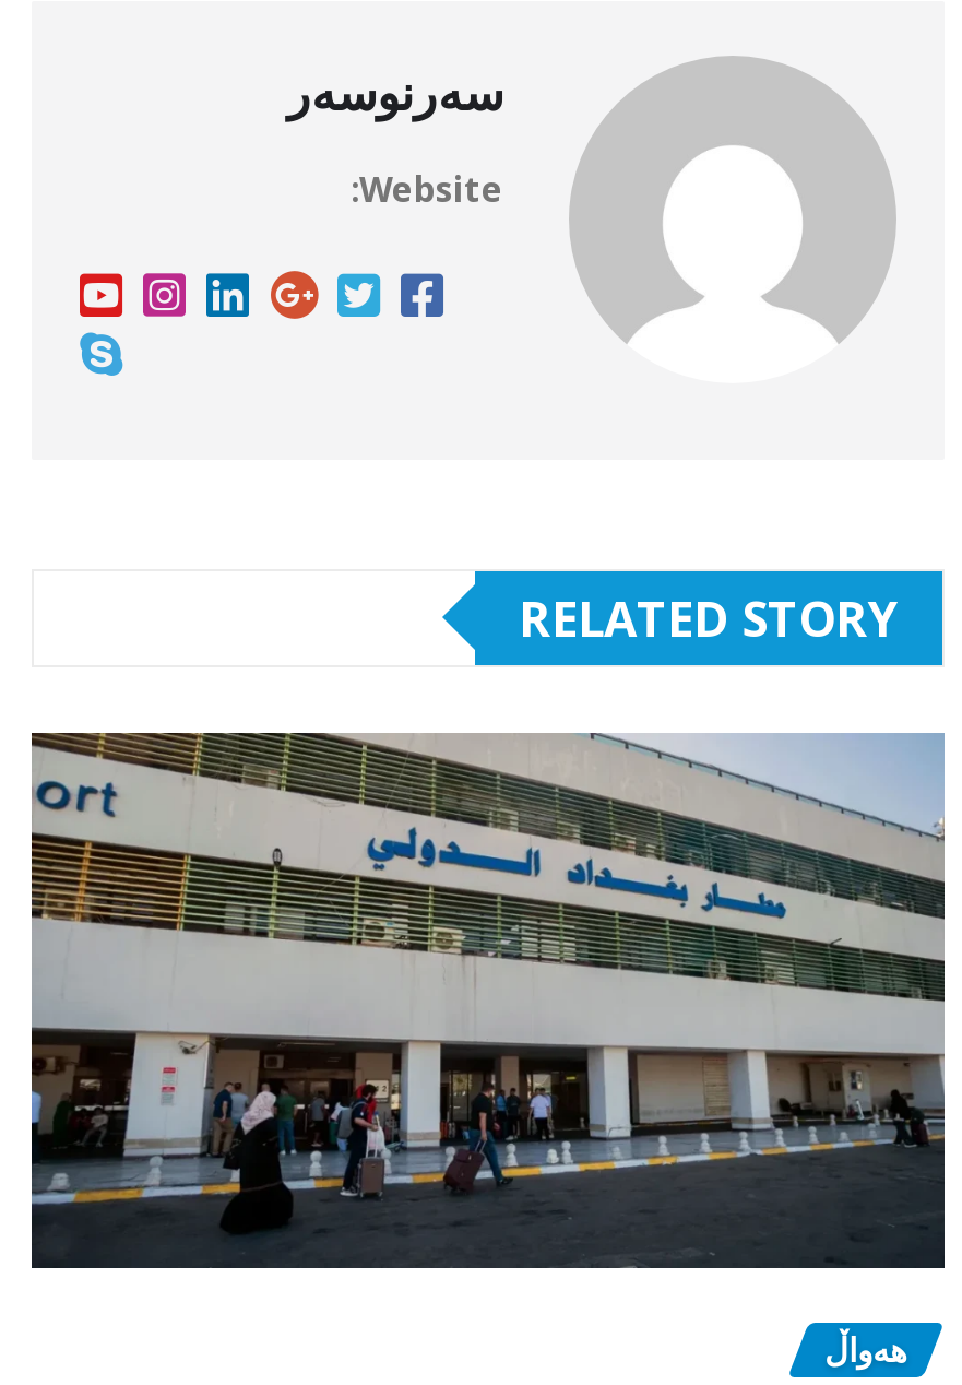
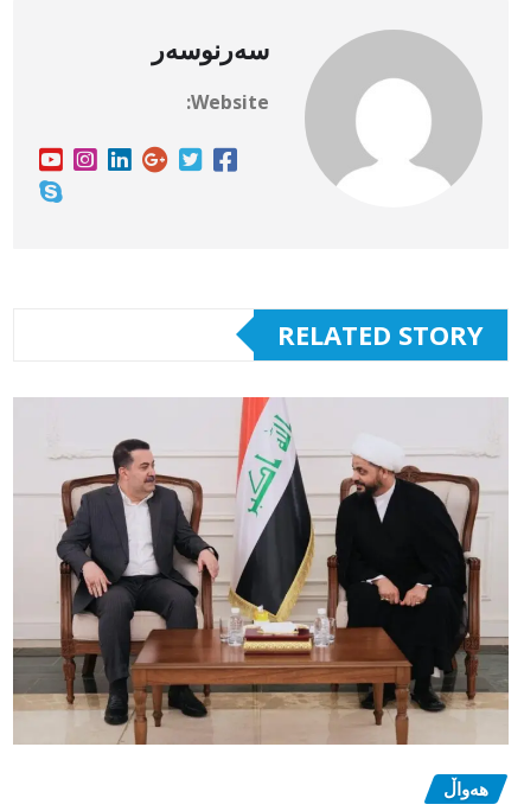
[29,730,947,1269] [image] -> [13,396,509,746] [image]

